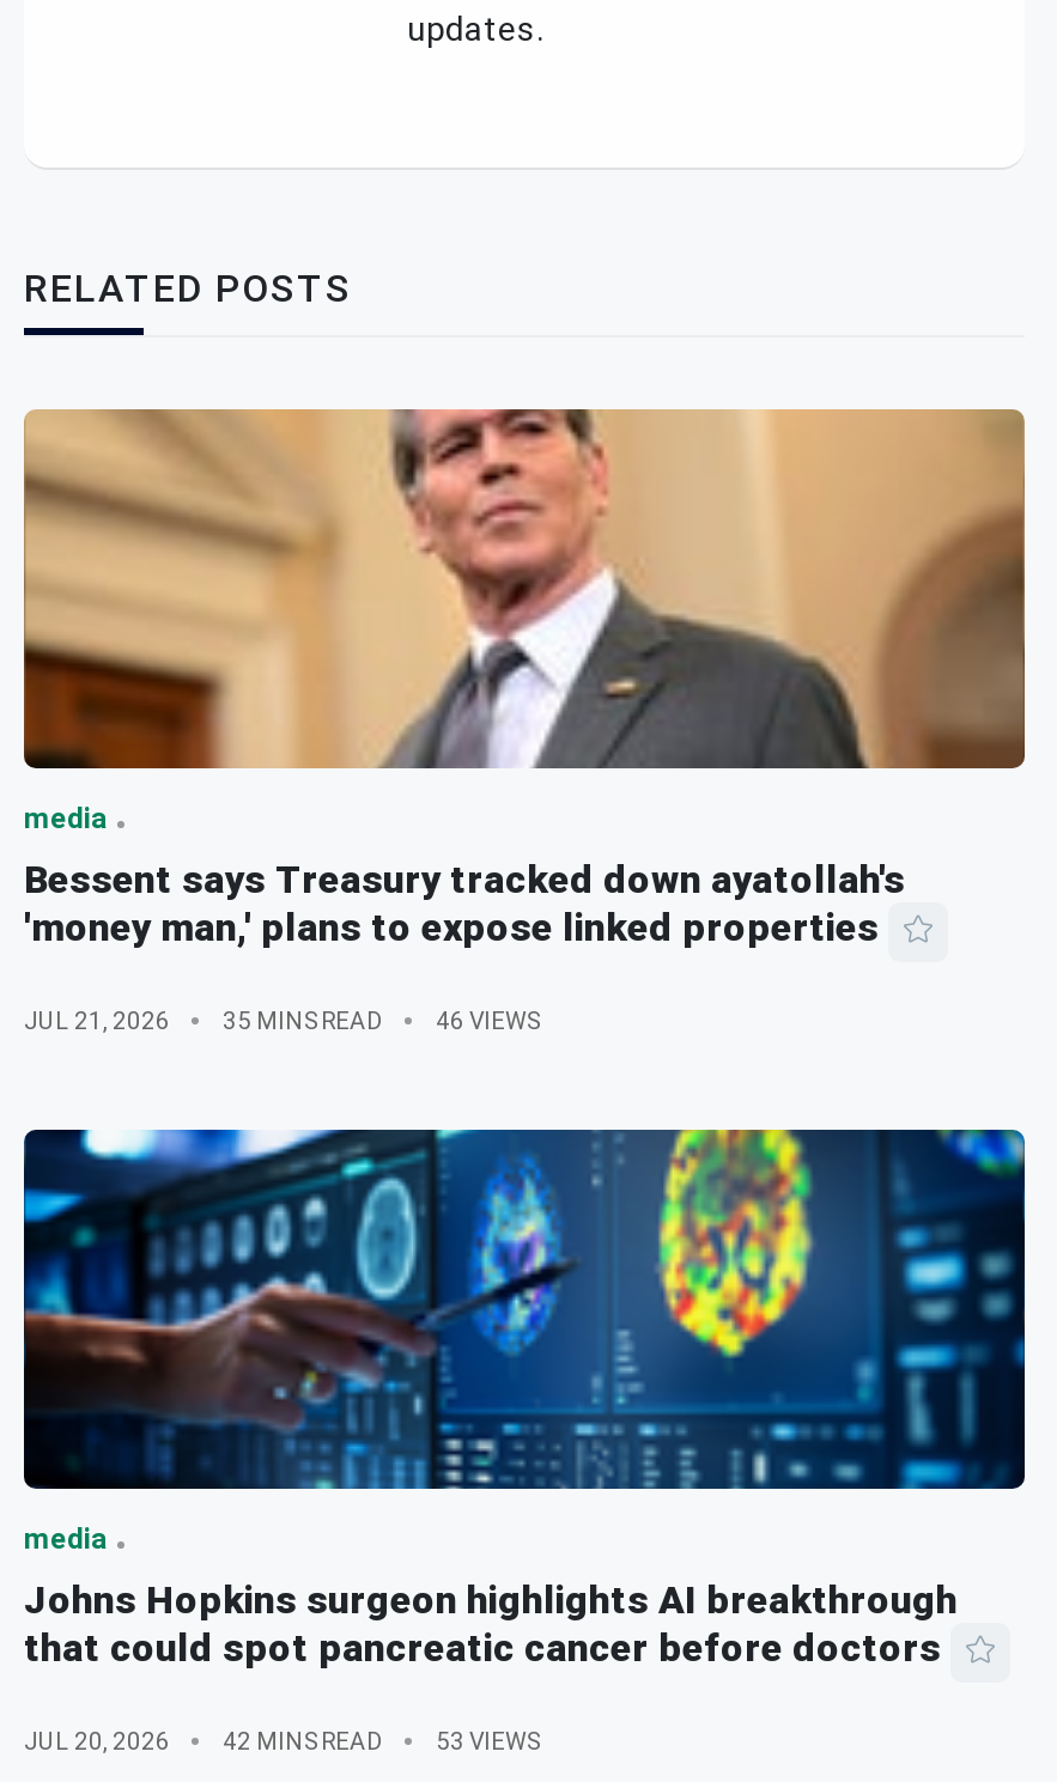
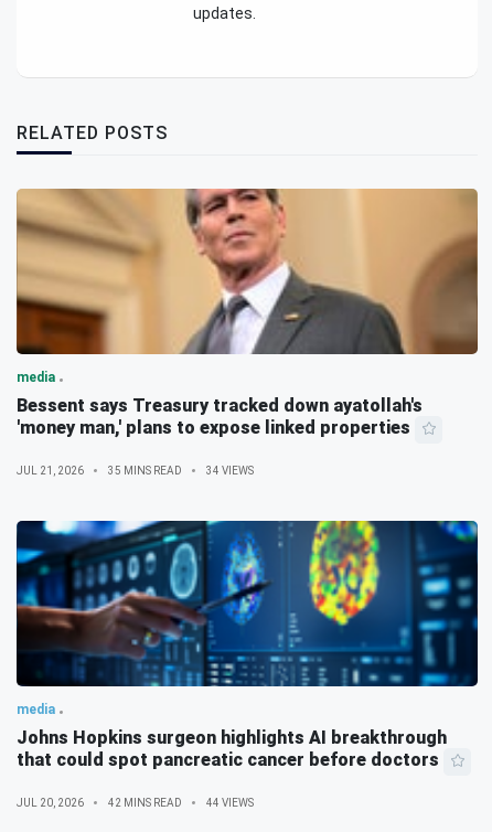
[24,1007,539,1033] JUL 21, 2026 35 MINS READ 46 VIEWS -> [17,464,254,476] JUL 21, 2026 35 MINS READ 34 VIEWS
[24,1727,539,1754] JUL 20, 2026 42 MINS READ 53 VIEWS -> [17,796,254,808] JUL 20, 2026 42 MINS READ 44 VIEWS

